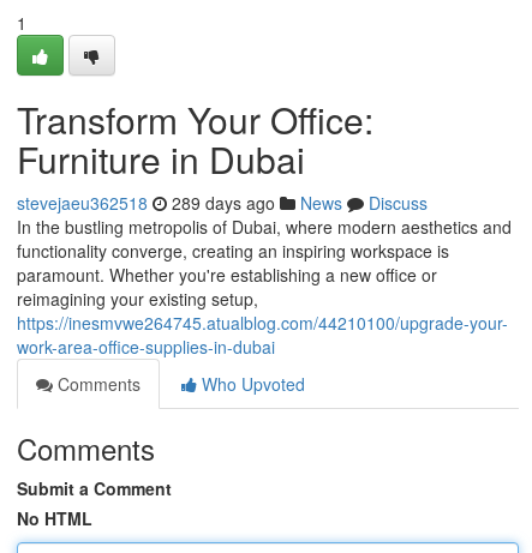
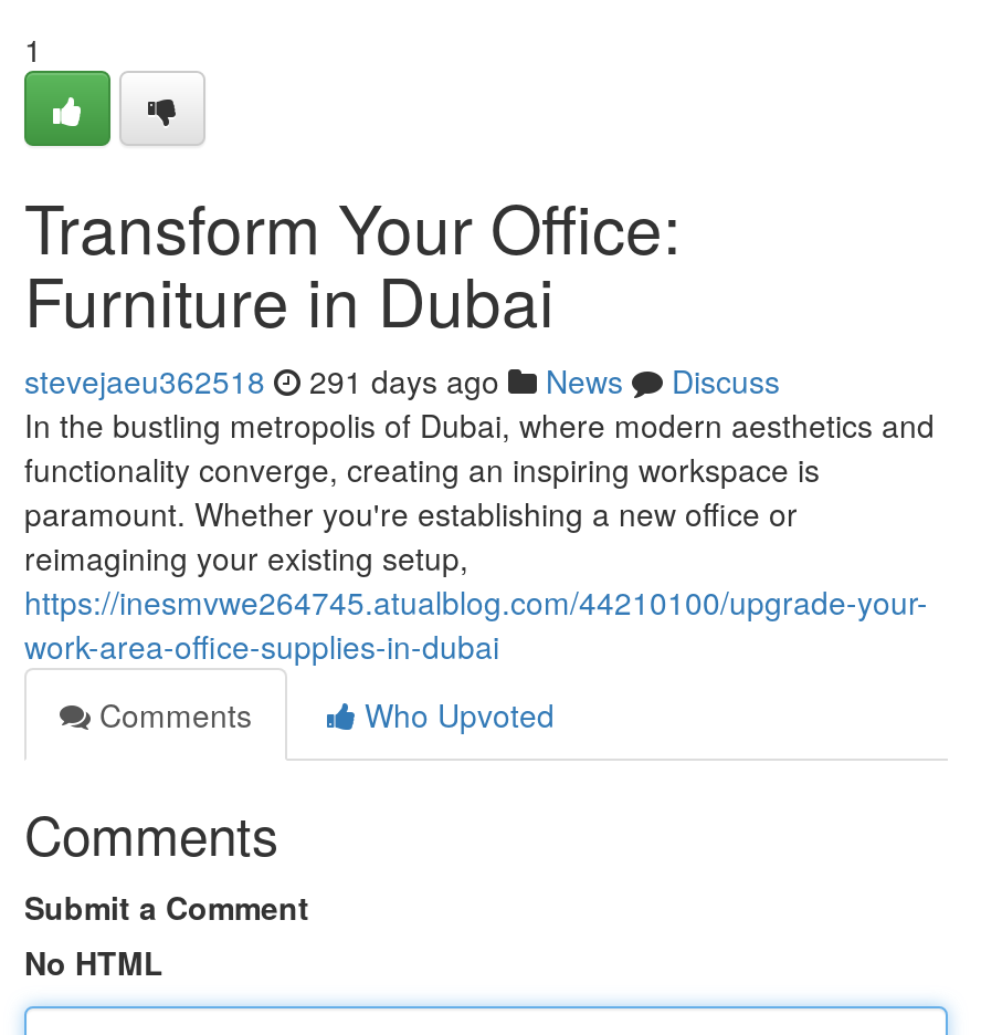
[17,191,428,215] stevejaeu362518 289 days ago News Discuss -> [24,358,780,402] stevejaeu362518 291 days ago News Discuss

